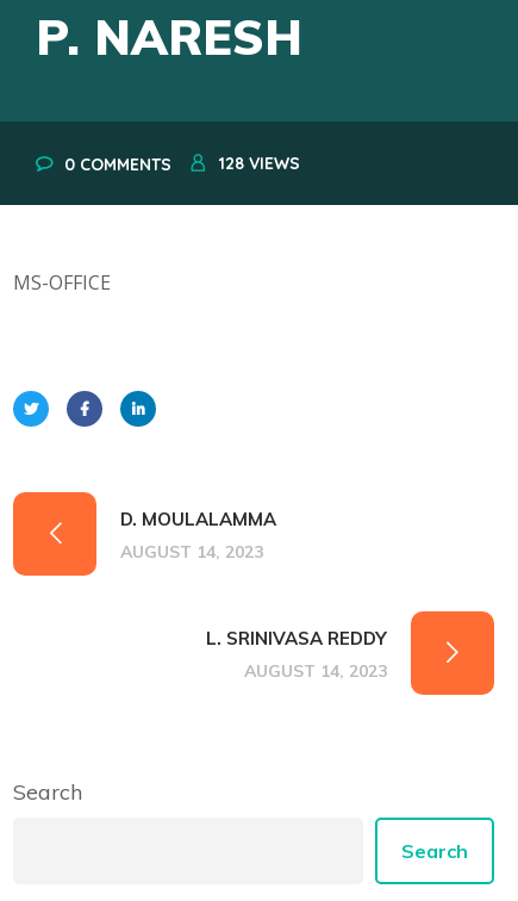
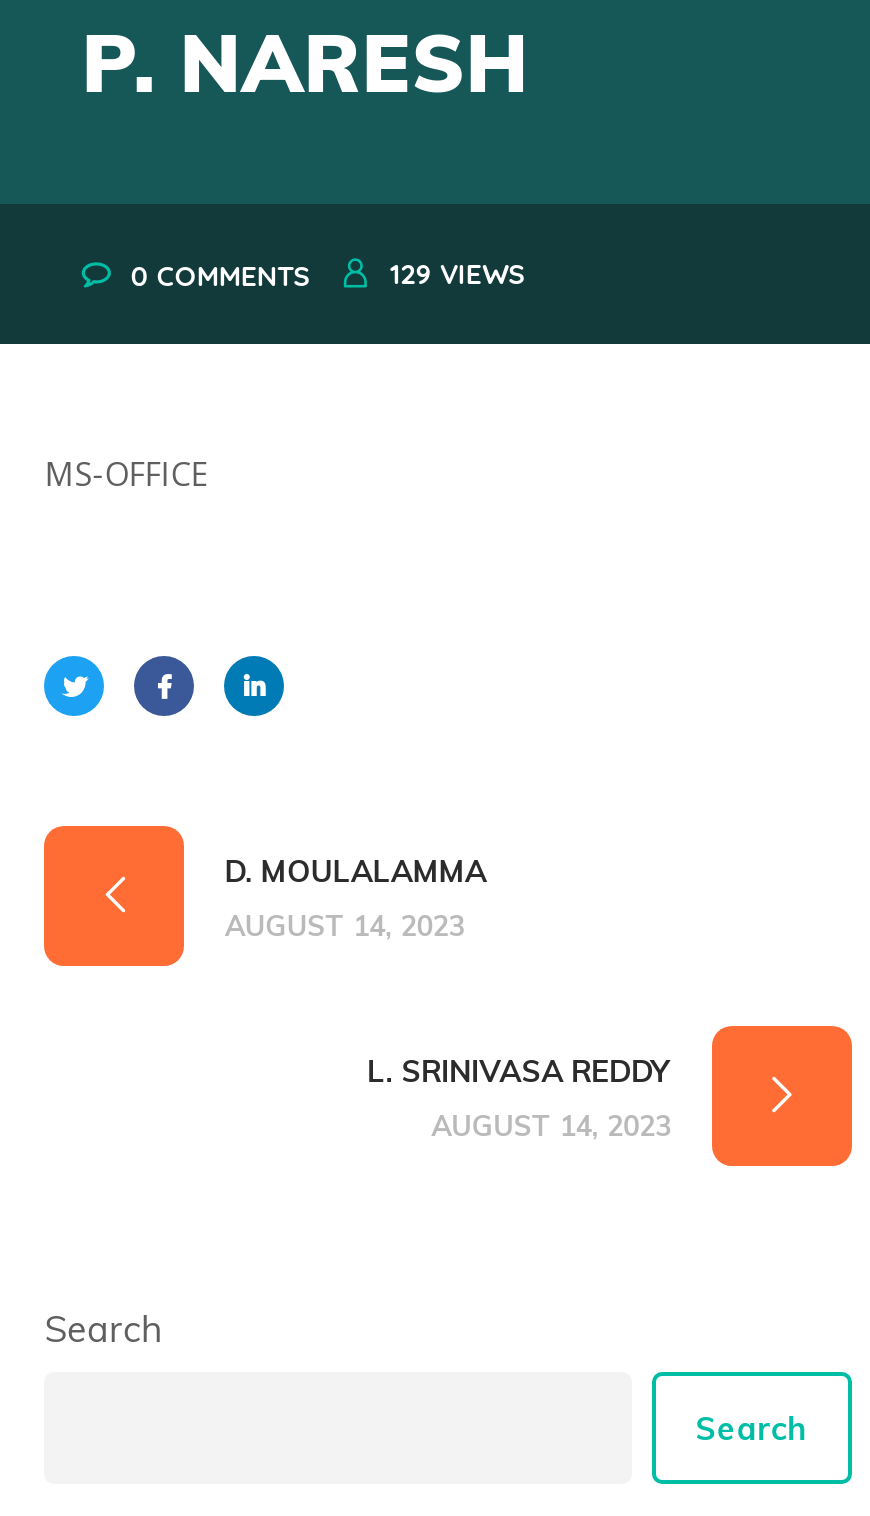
[219,152,300,174] 128 VIEWS -> [390,255,526,291] 129 VIEWS

